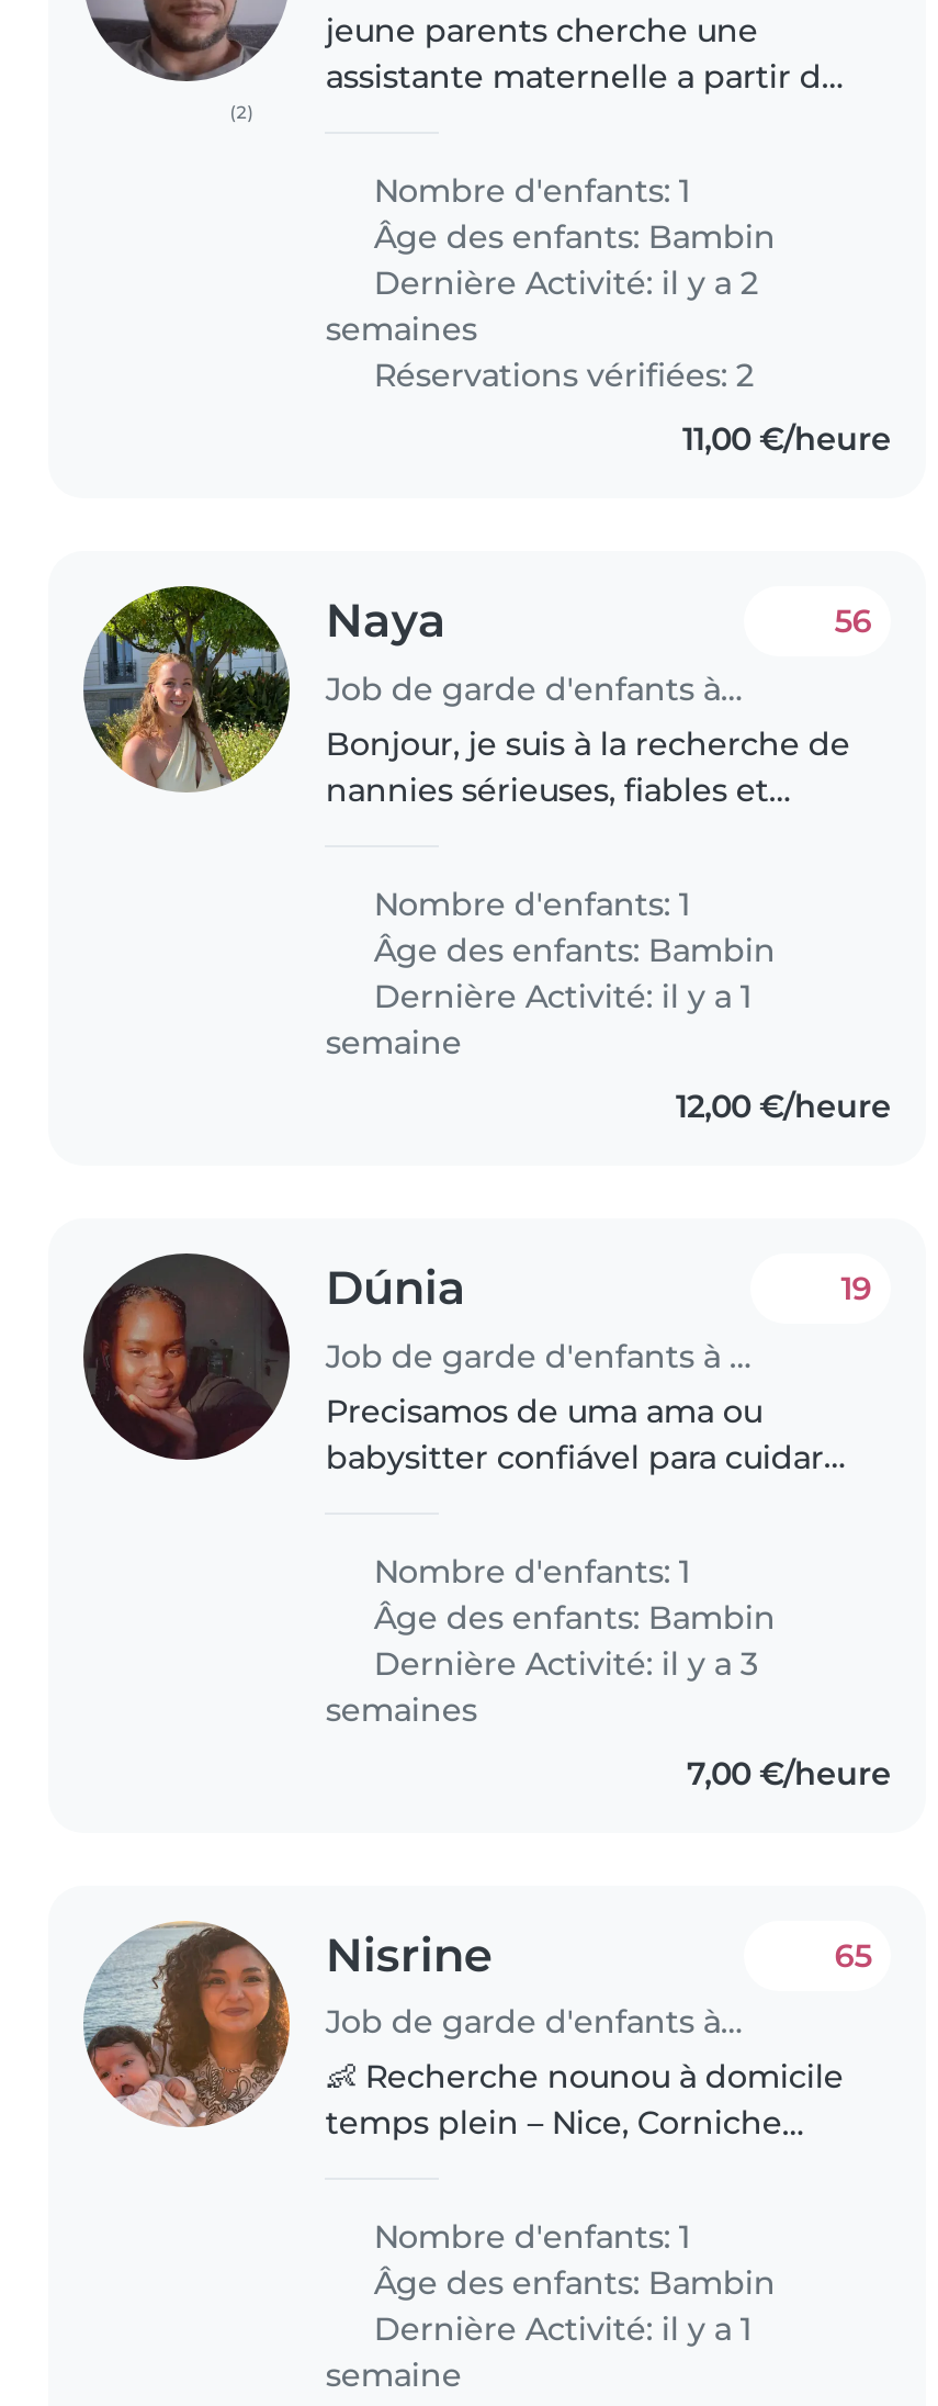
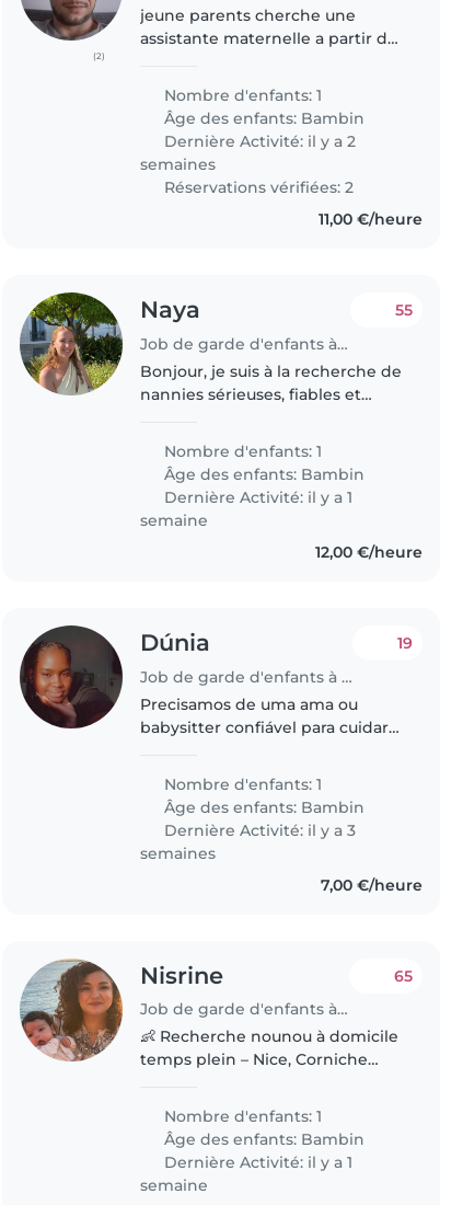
[834,601,872,641] 56 -> [395,300,413,320] 55

